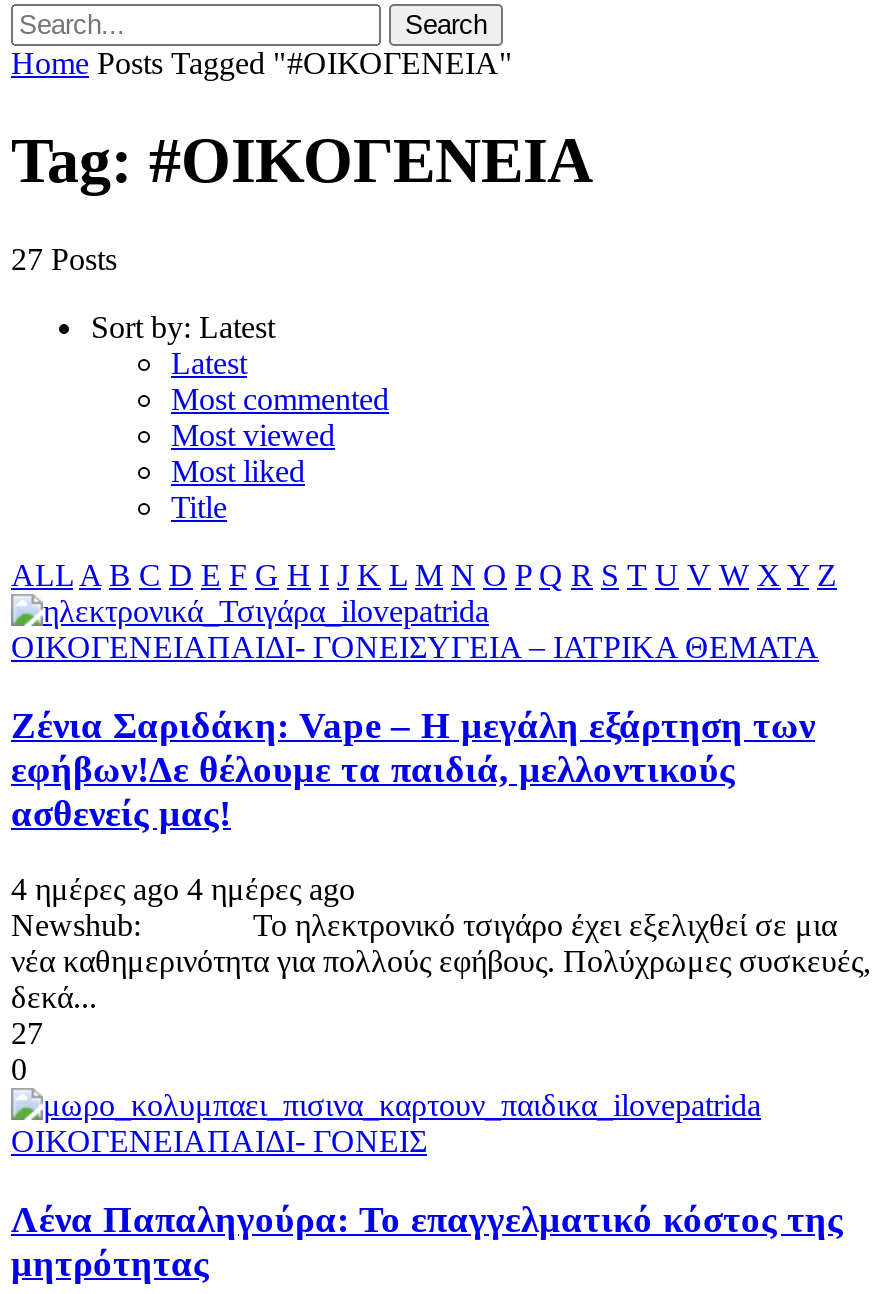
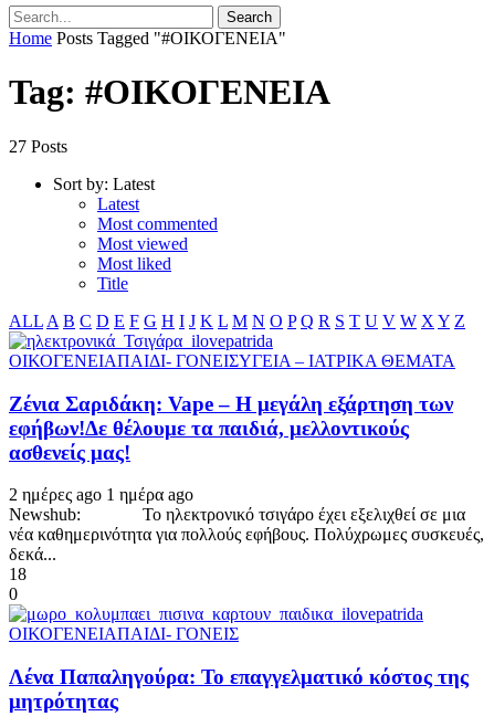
[11,873,355,907] 4 ημέρες ago 4 ημέρες ago -> [9,485,193,504] 2 ημέρες ago 1 ημέρα ago
[11,1017,43,1051] 27 -> [9,565,27,584] 18

